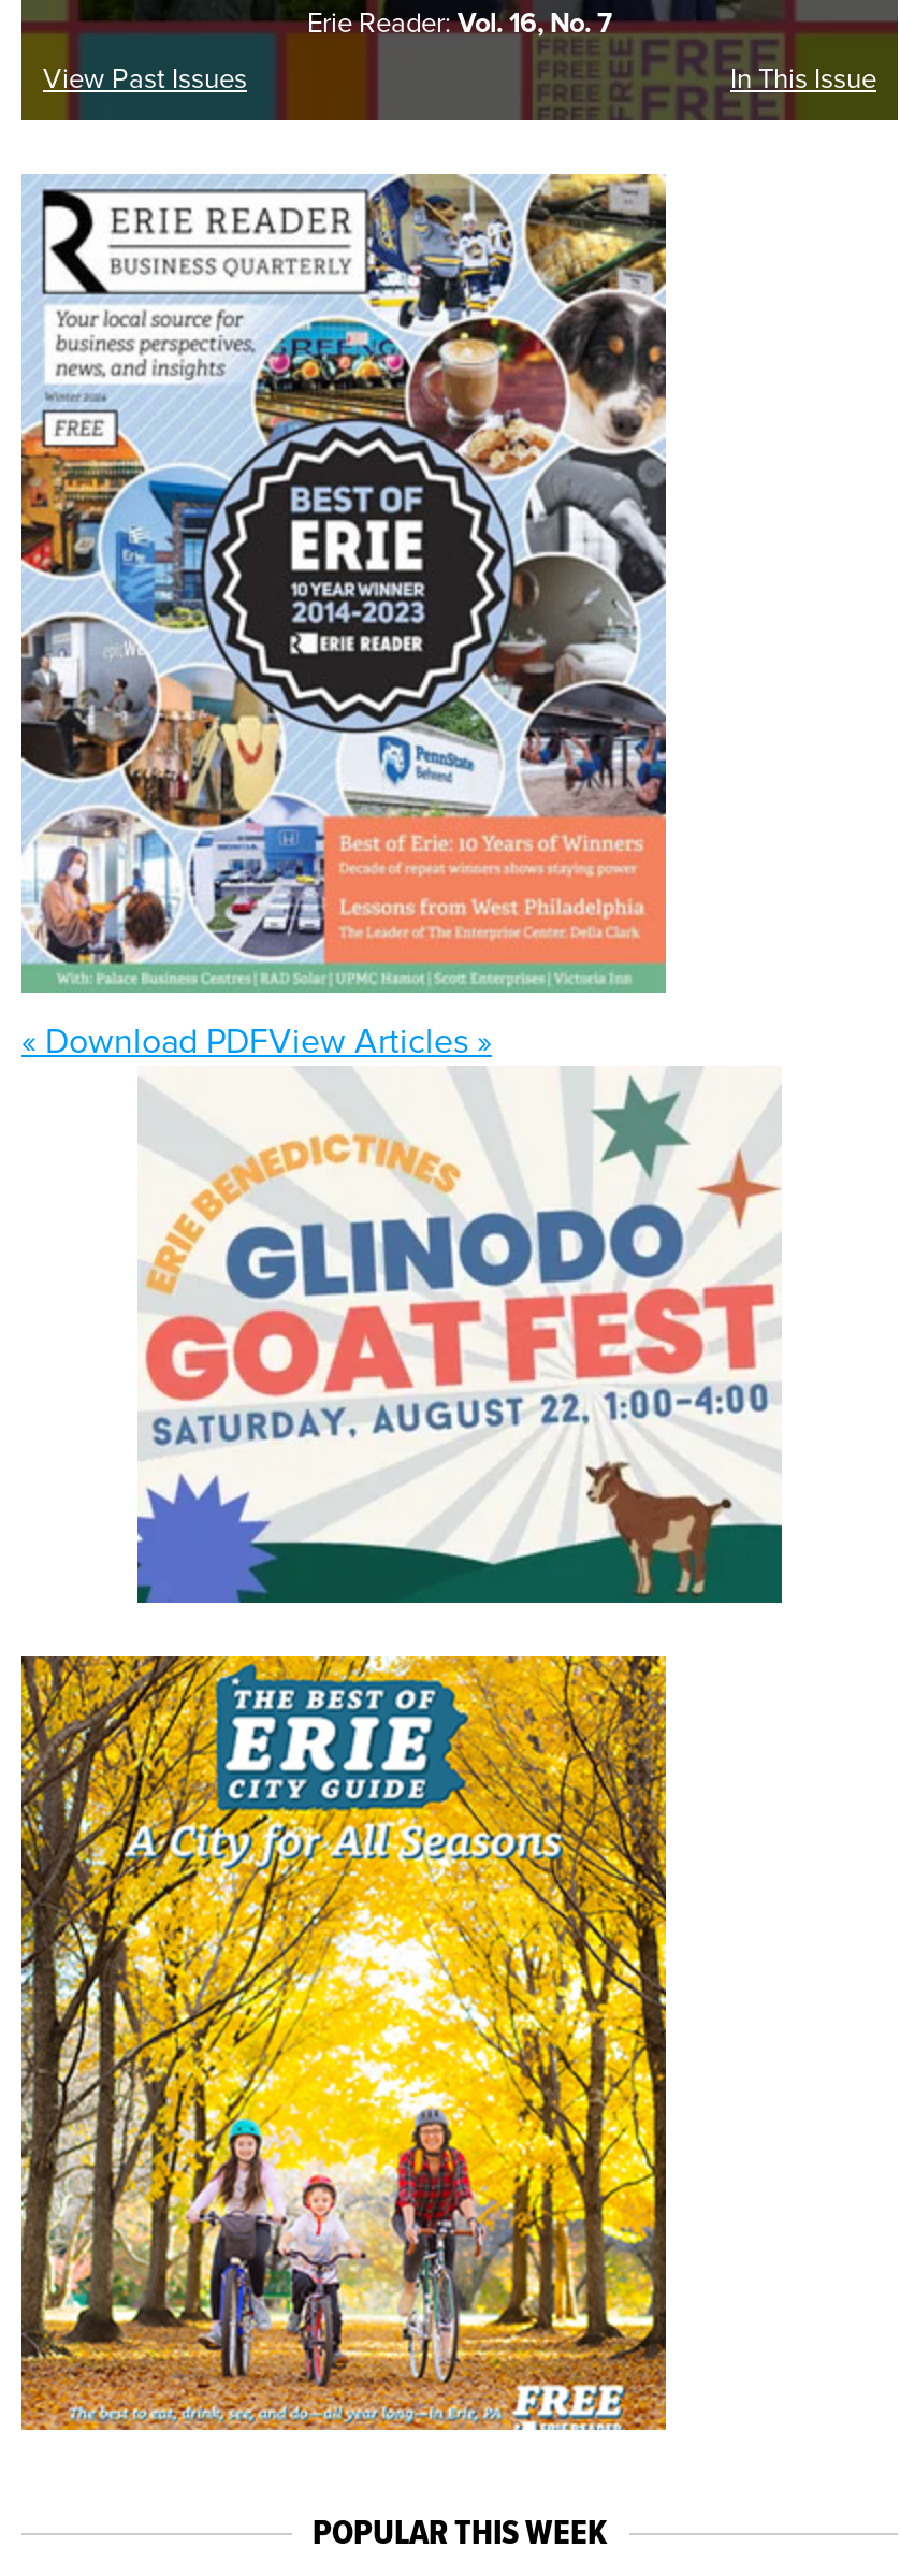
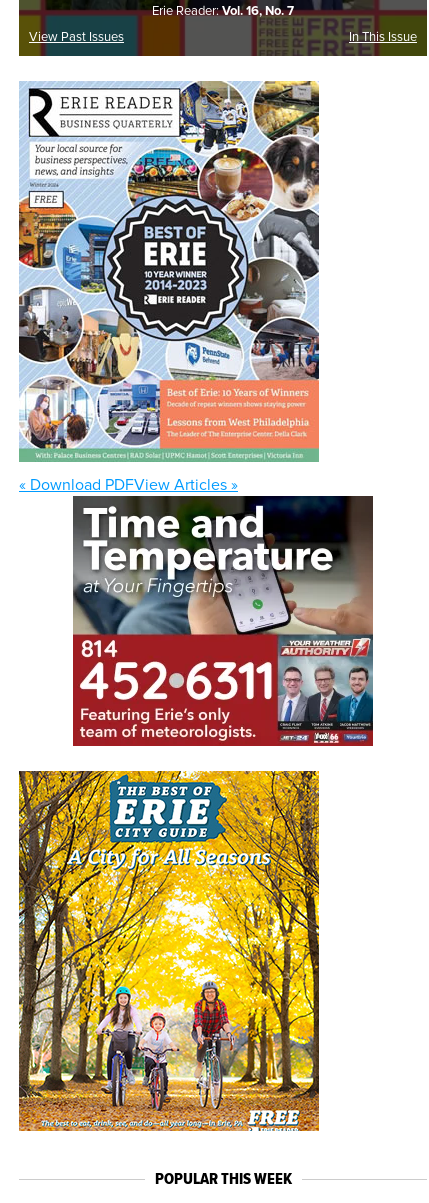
[135,1066,784,1605] [image] -> [72,495,374,747] [image]

